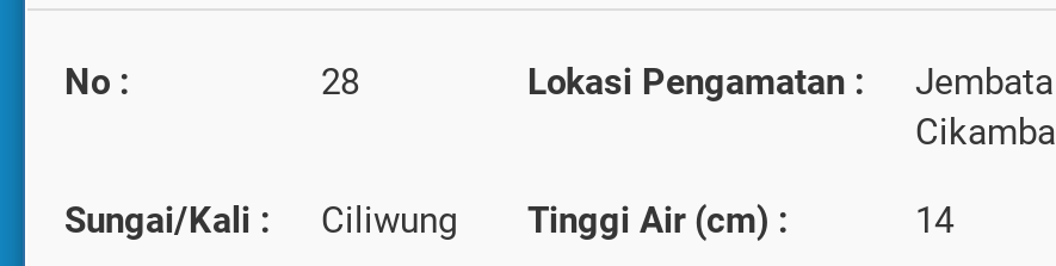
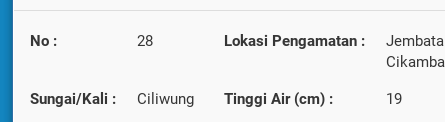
[915,199,953,242] 14 -> [386,90,402,108] 19

